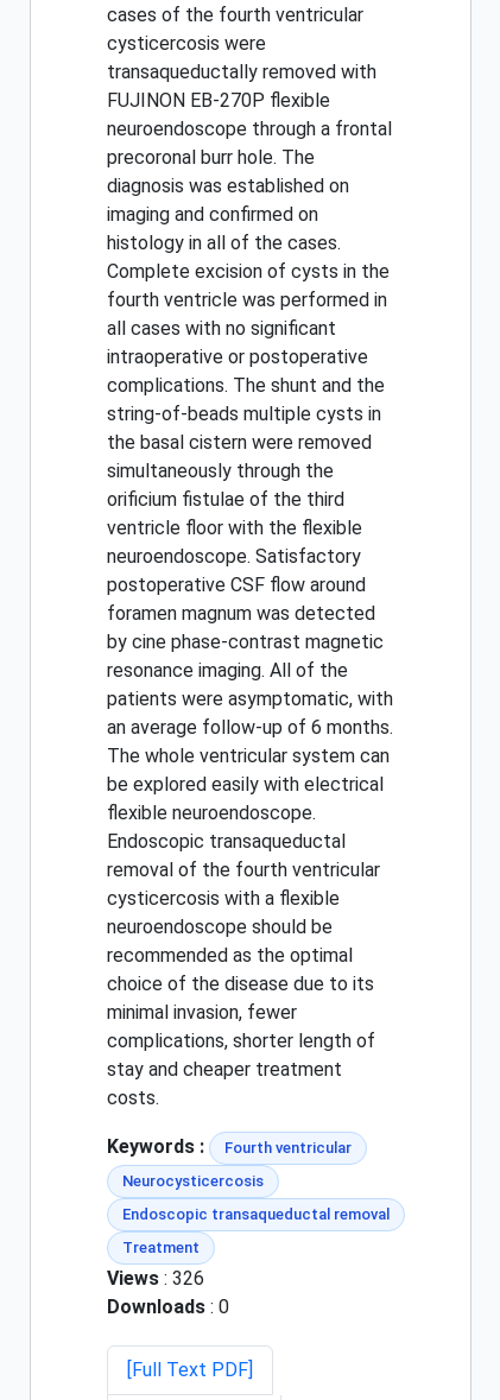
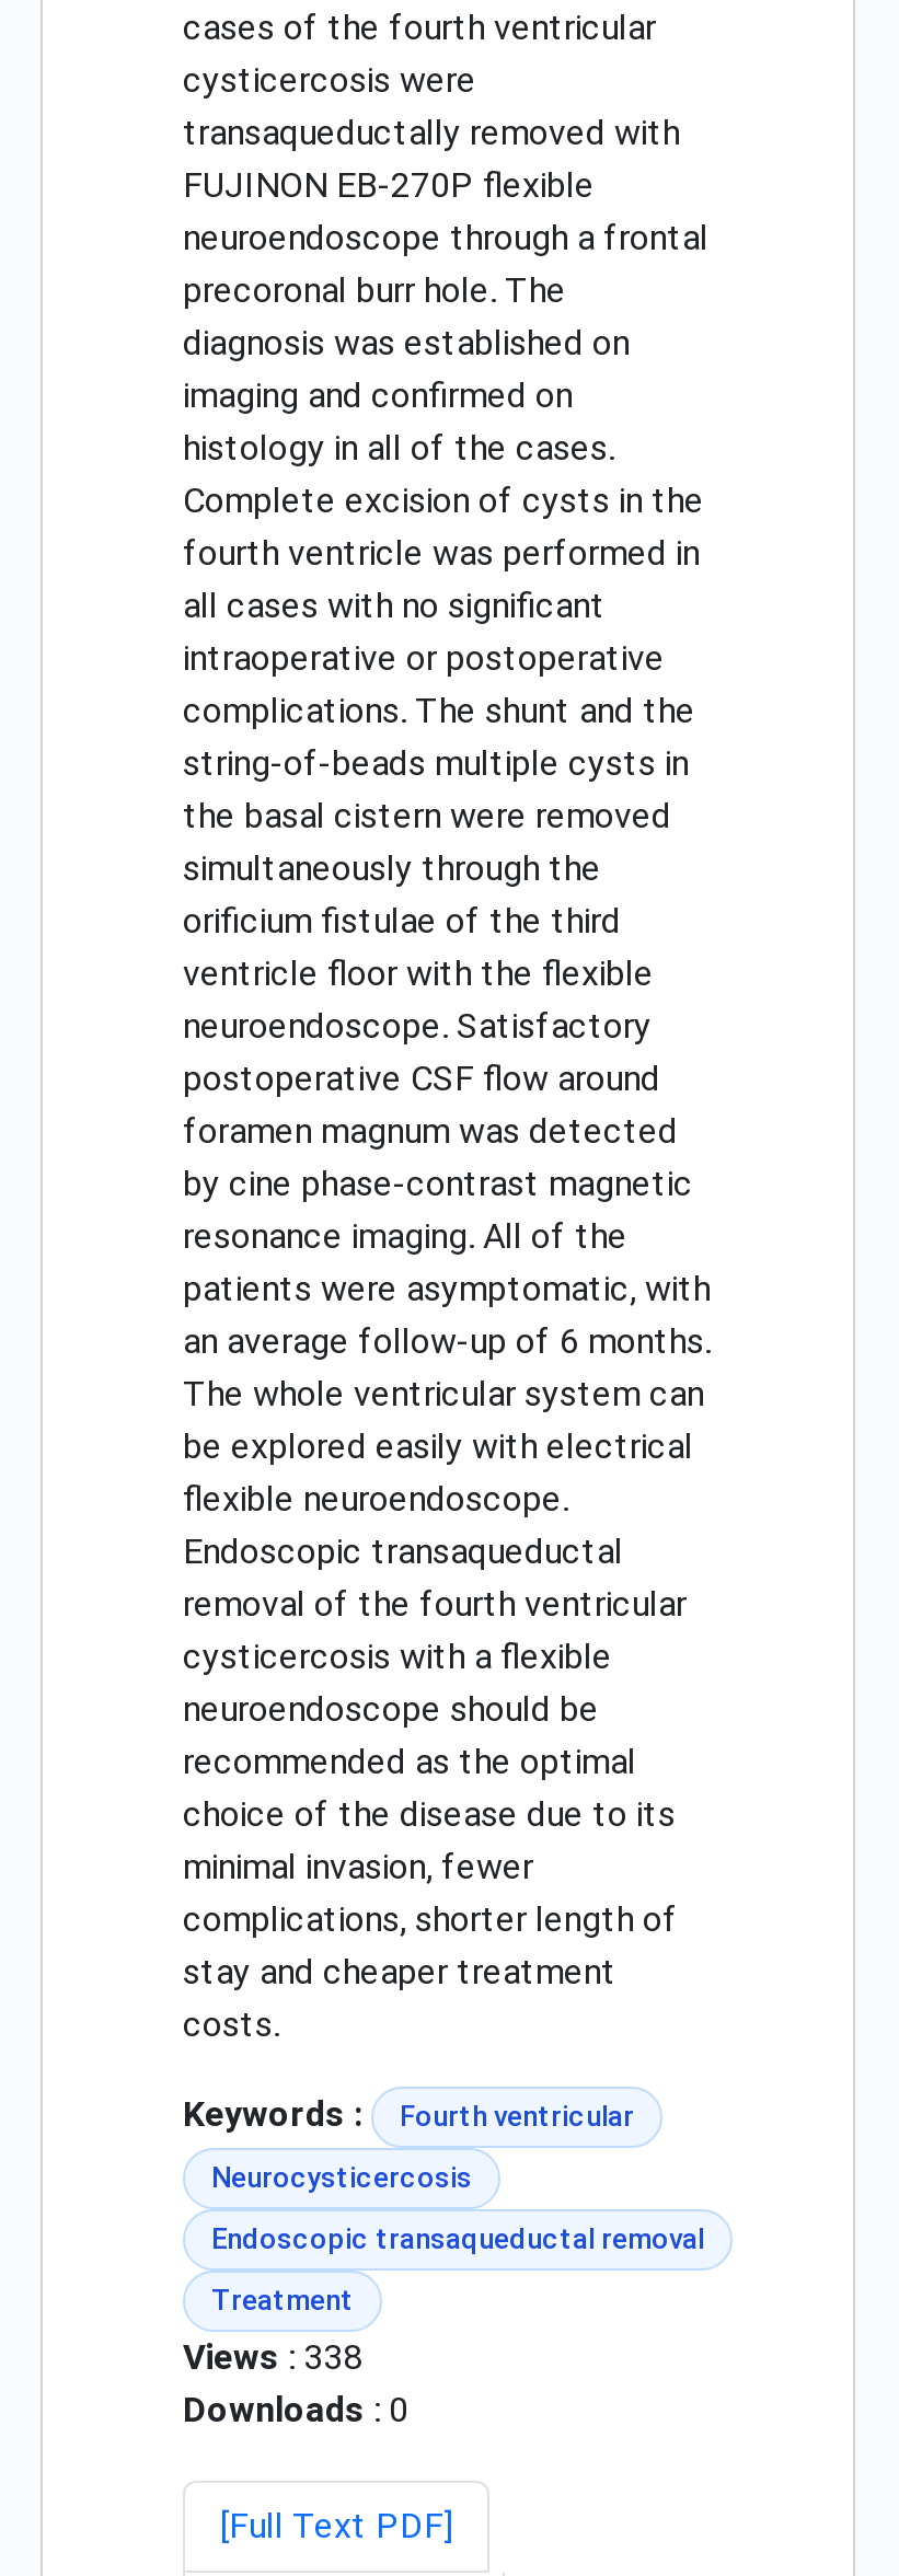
[107,1267,204,1290] Views: 326 -> [183,2337,362,2379] Views: 338

